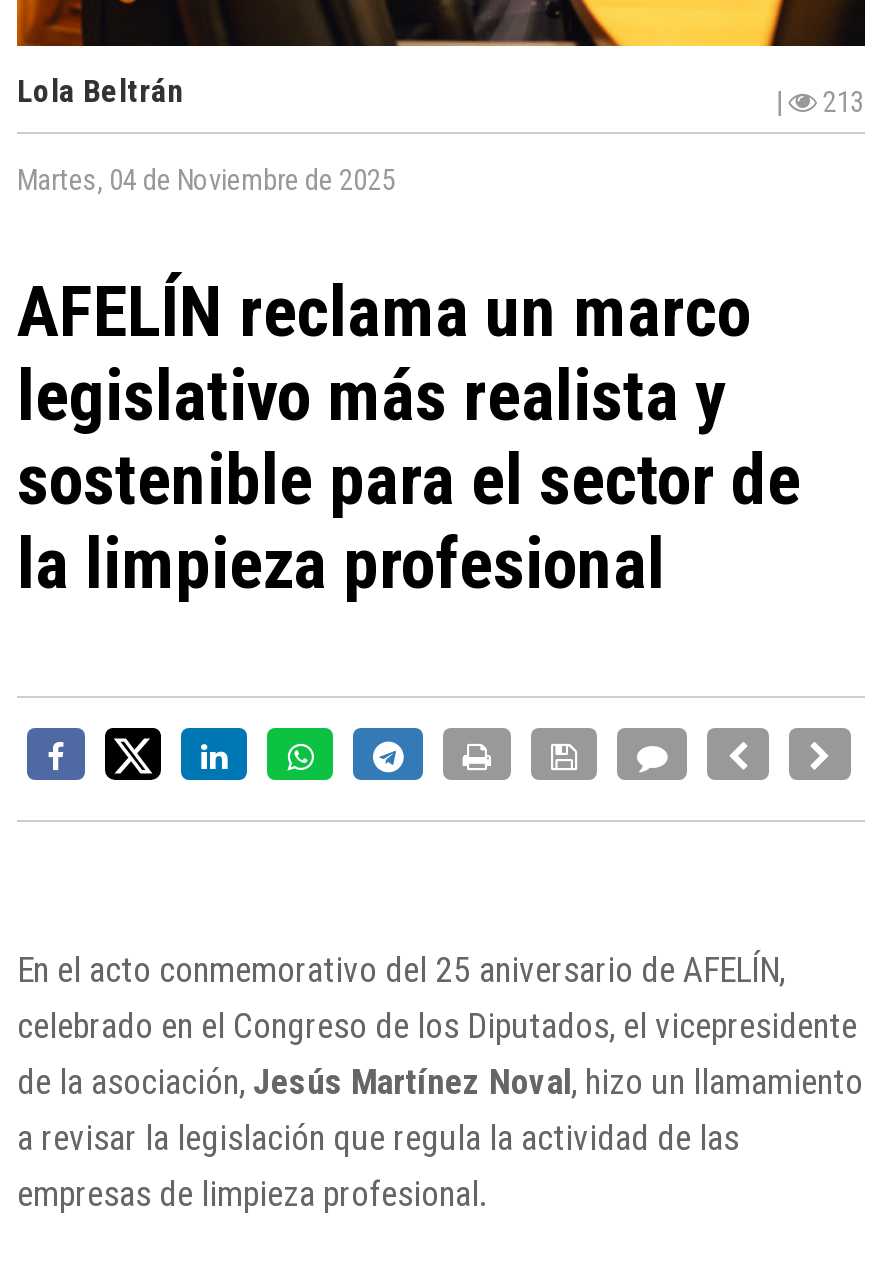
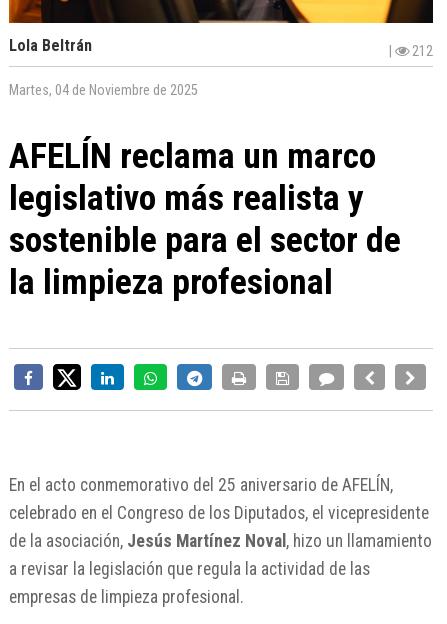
[816,86,864,120] 213 -> [409,43,433,60] 212

